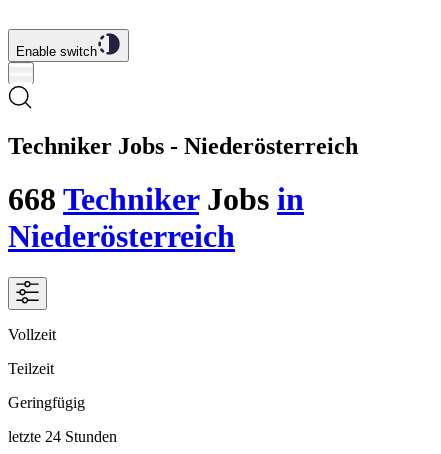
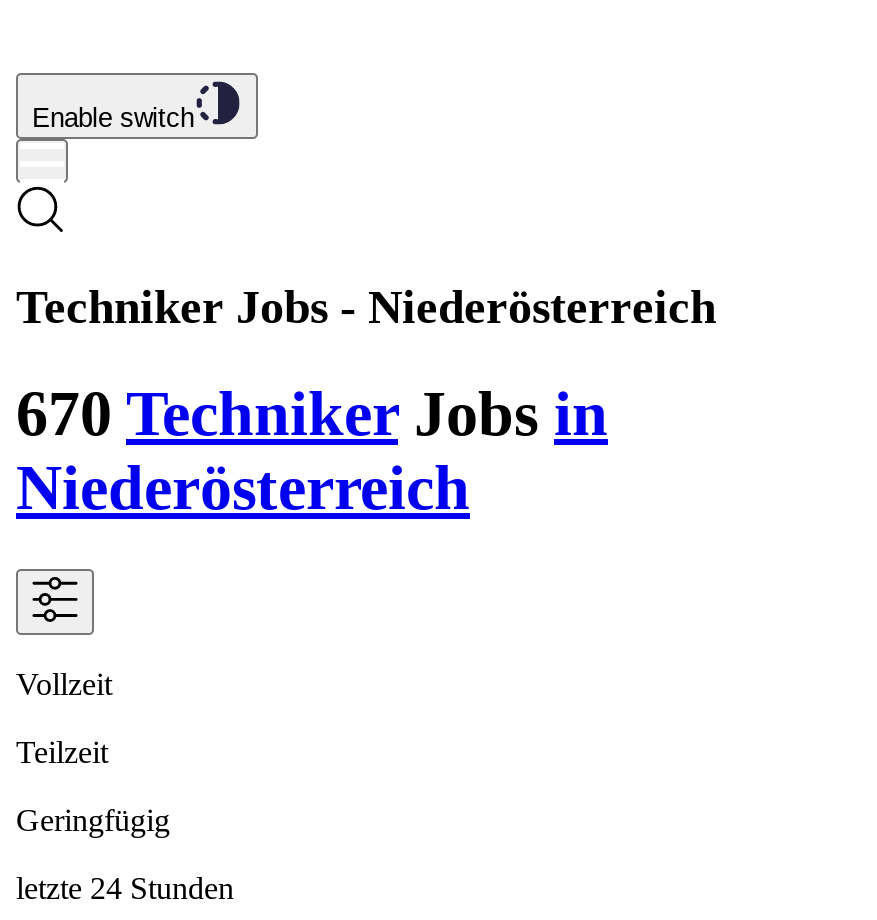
[8,181,304,217] 668 Techniker Jobs in -> [16,378,608,450] 670 Techniker Jobs in

